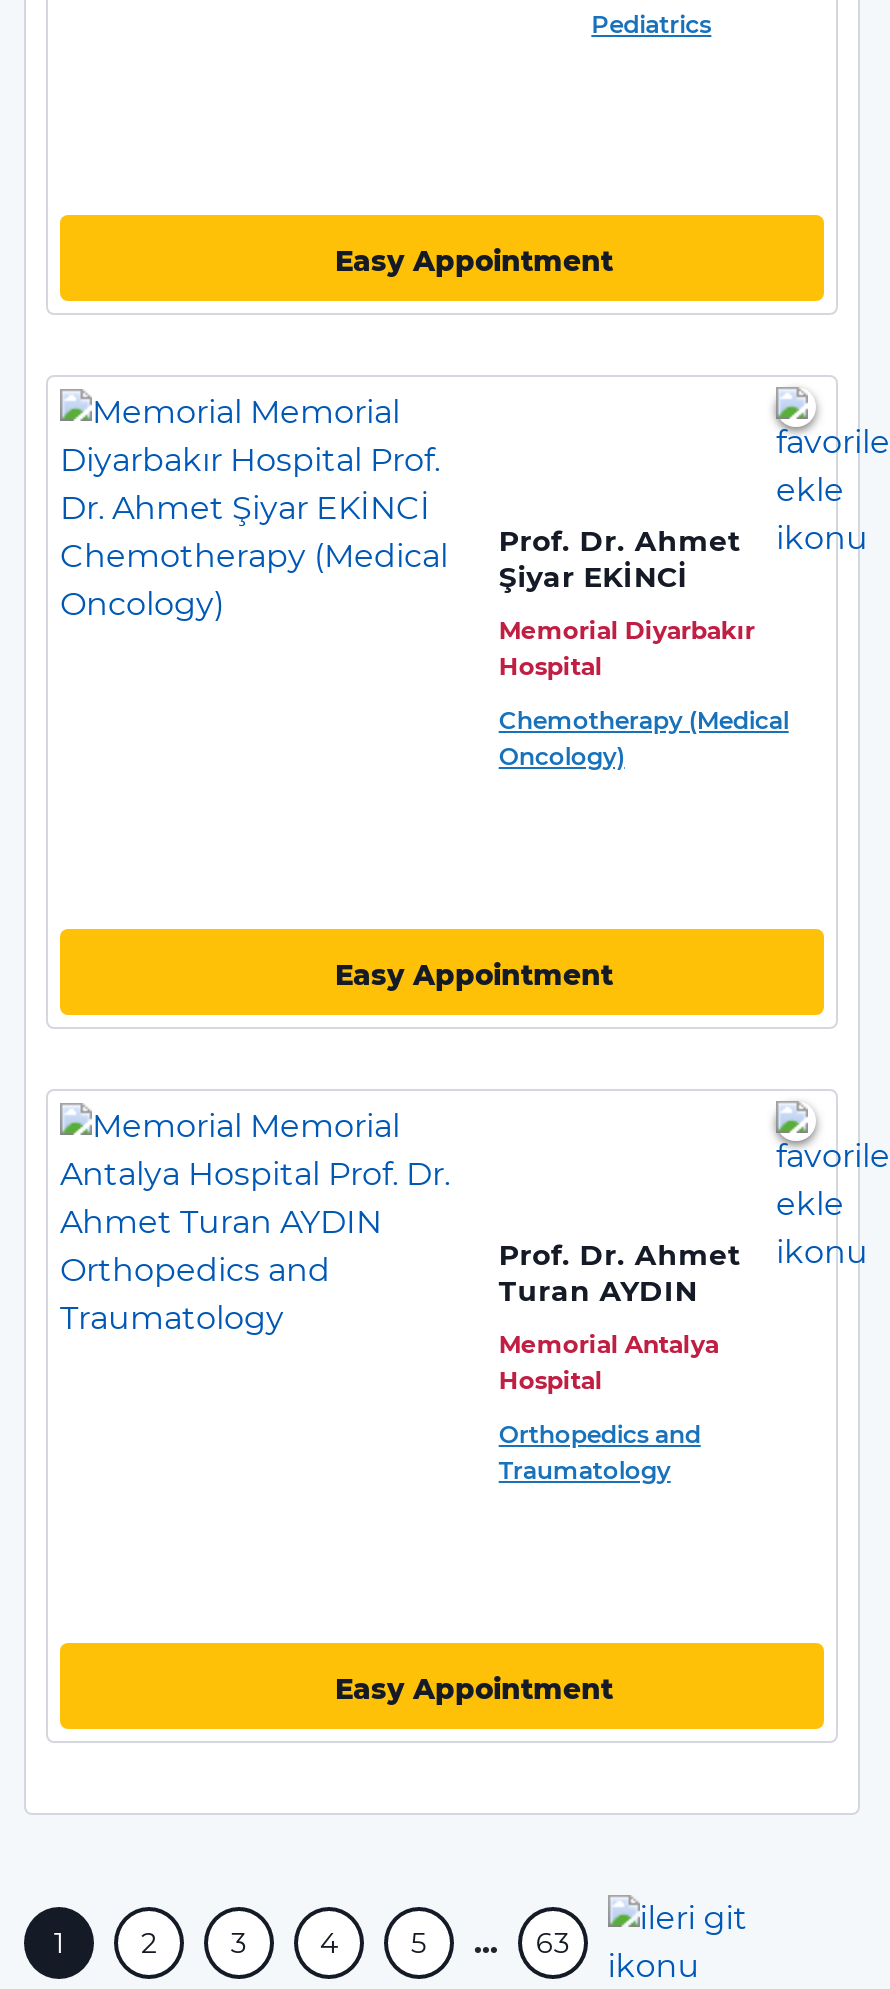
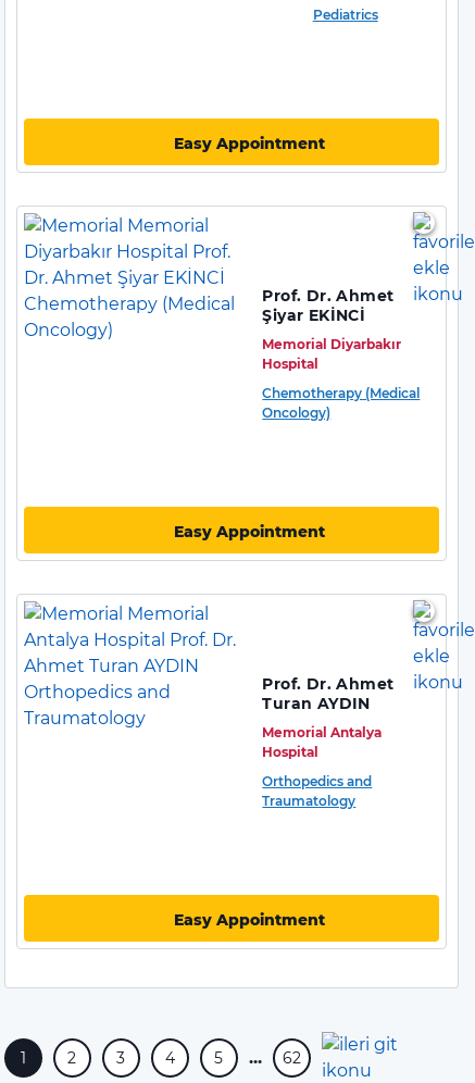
[536,1925,570,1961] 63 -> [282,1048,301,1068] 62

